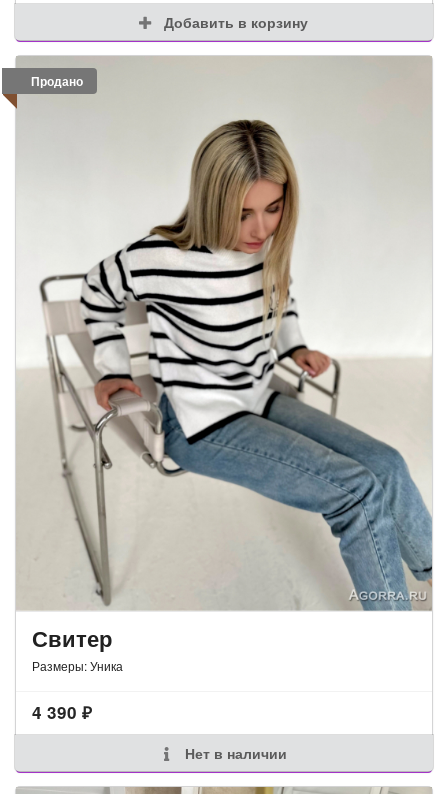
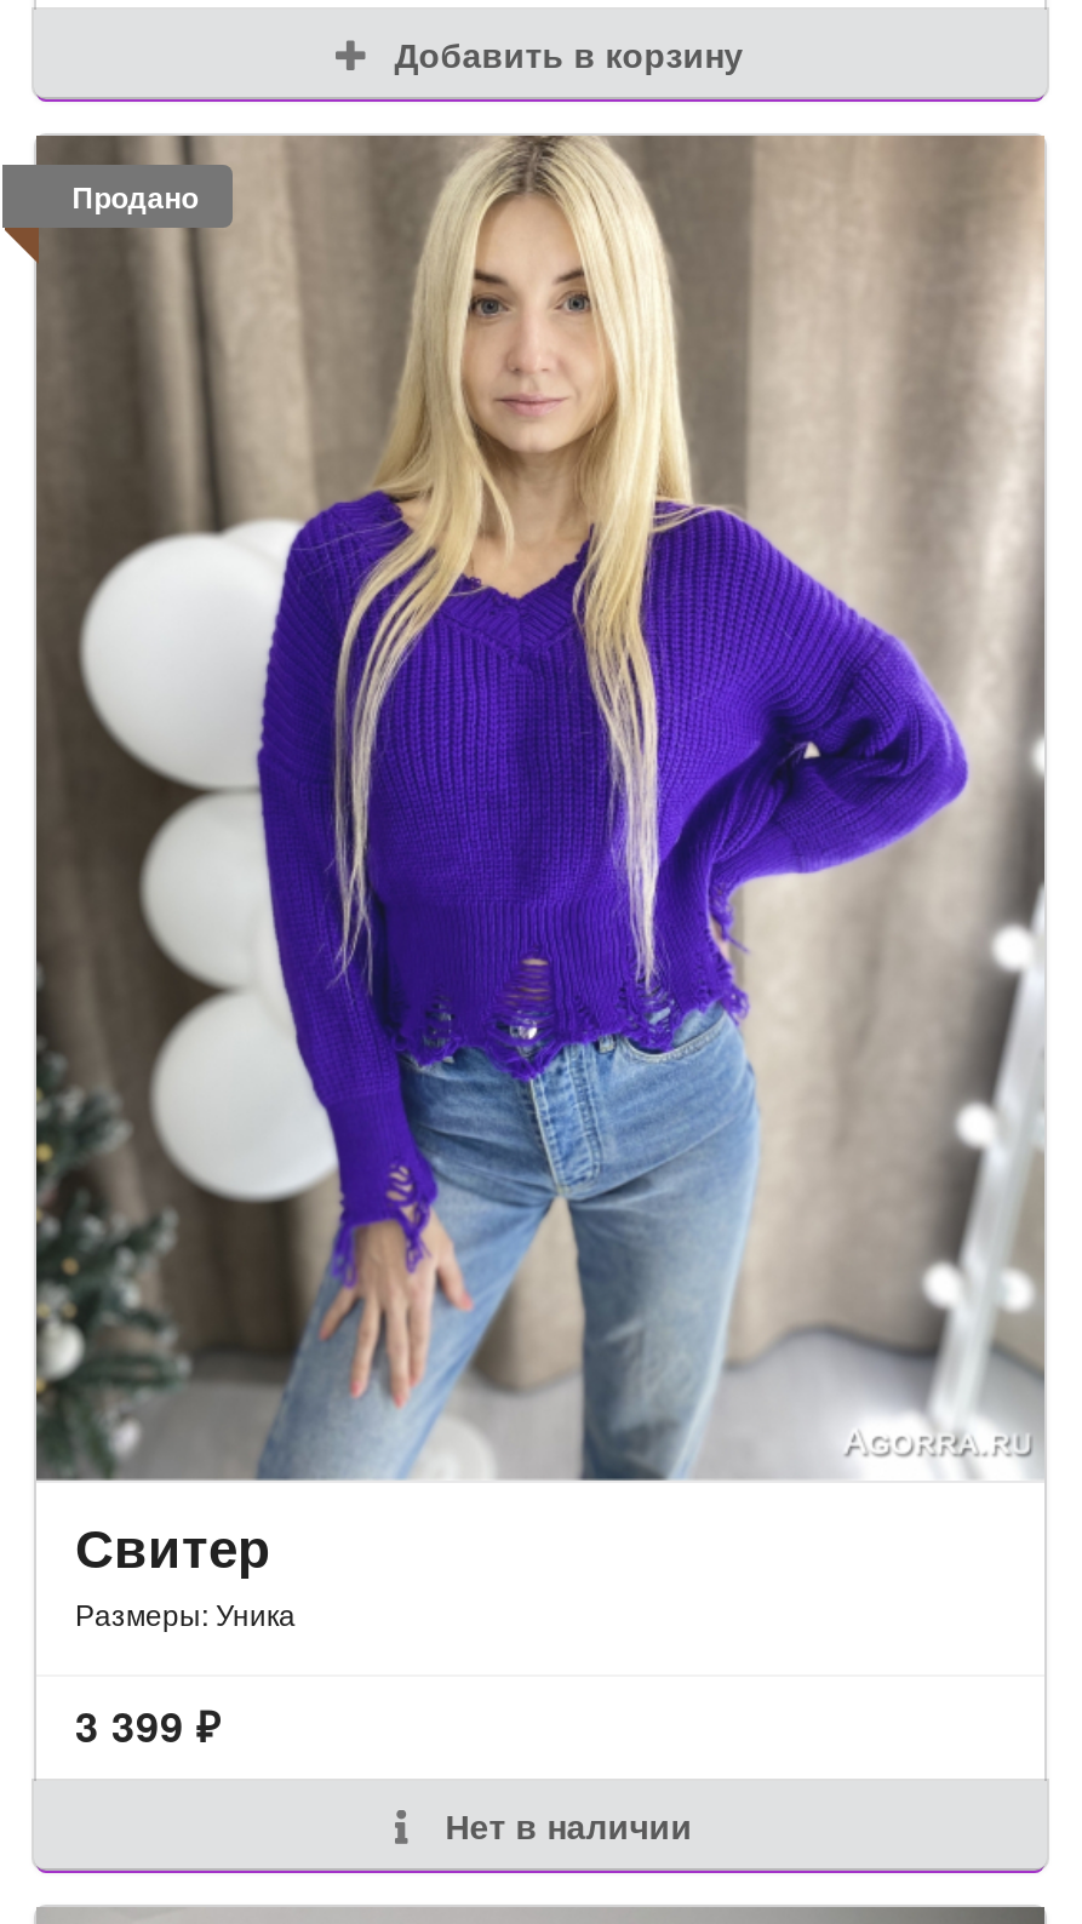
[16,57,432,612] [image] -> [34,136,1047,1481] [image]
[32,700,92,724] 4 390 ₽ -> [75,1696,221,1755] 3 399 ₽

